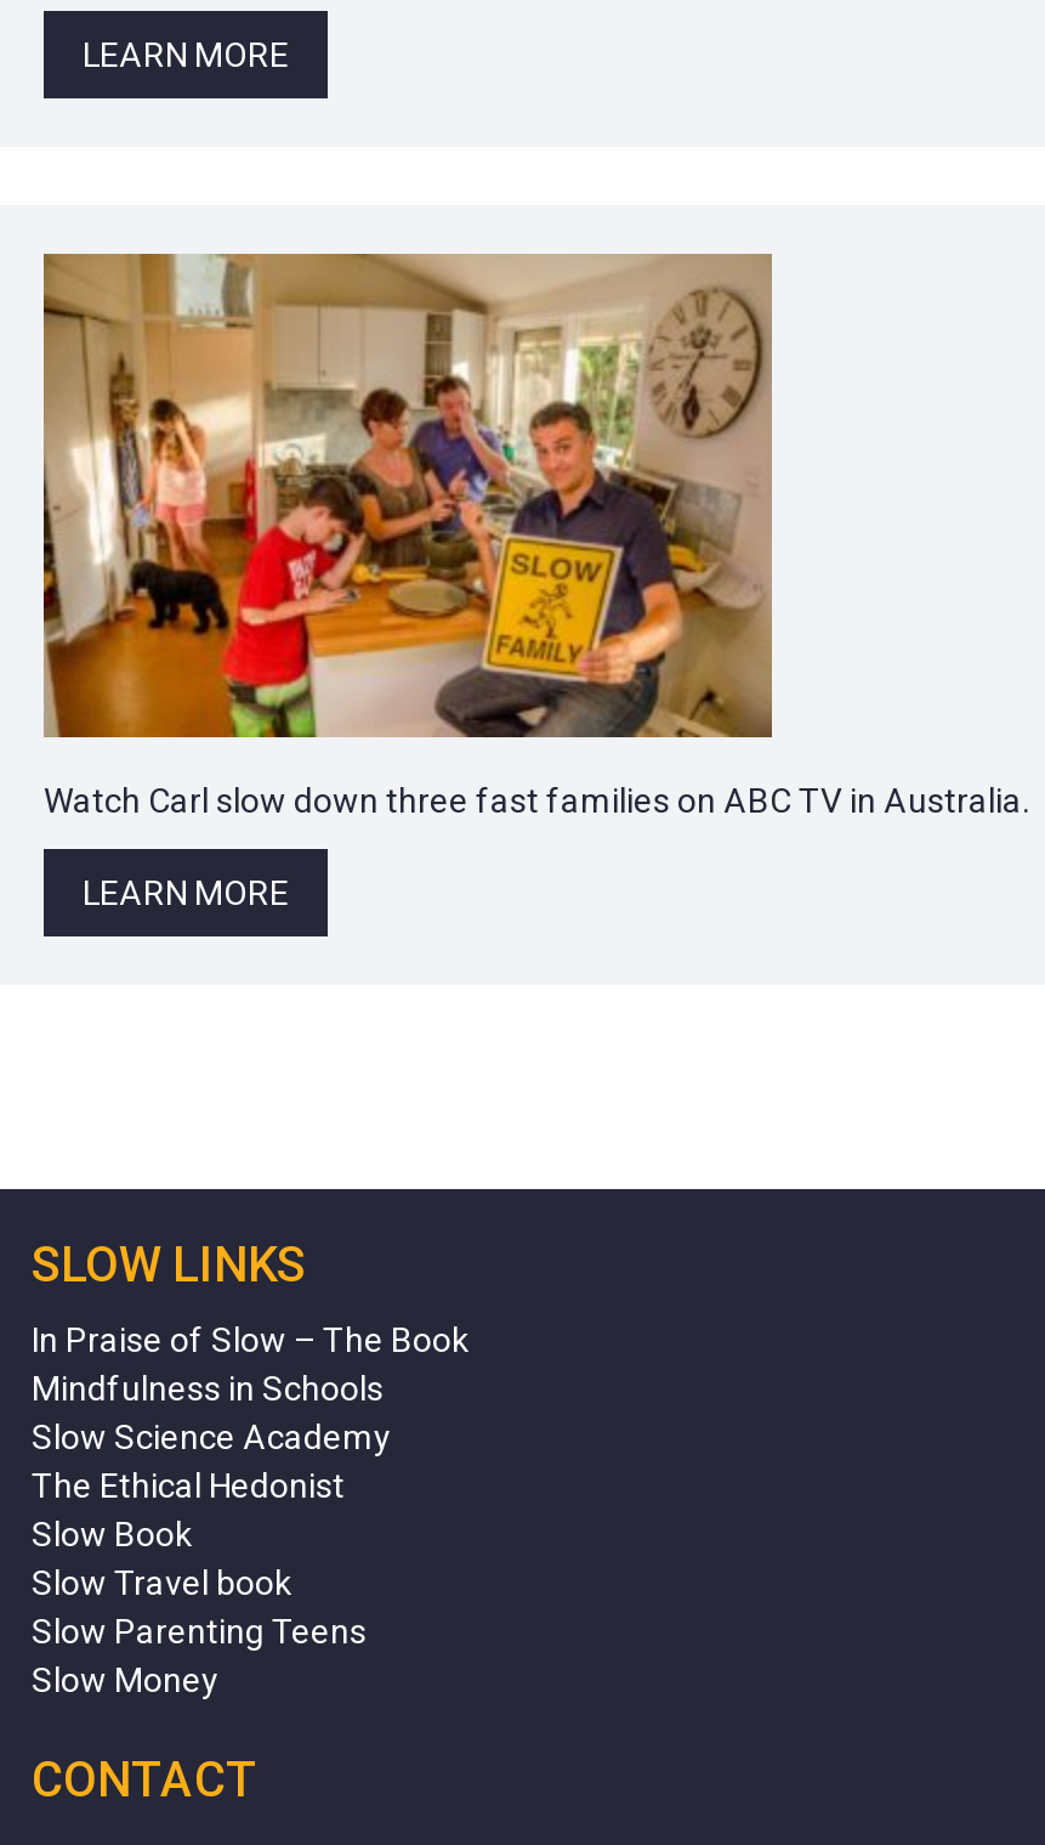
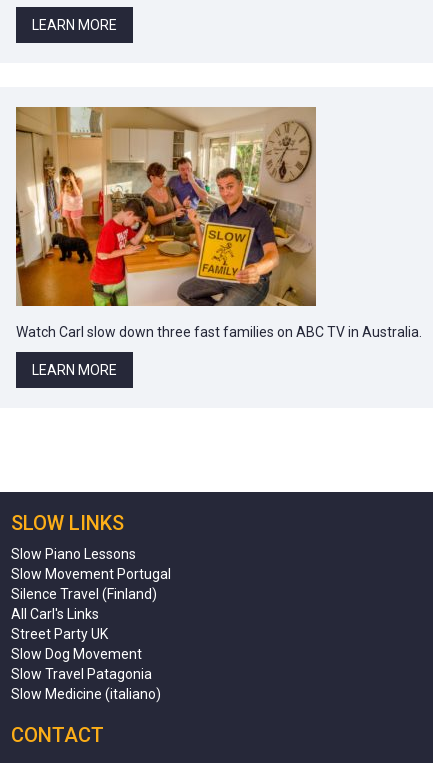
[32,1320,468,1699] In Praise of Slow – The Book | Mindfulness in Schools | Slow Science Academy | The Ethical Hedonist | Slow Book | Slow Travel book | Slow Parenting Teens | Slow Money -> [11,546,171,702] Slow Piano Lessons | Slow Movement Portugal | Silence Travel (Finland) | All Carl's Links | Street Party UK | Slow Dog Movement | Slow Travel Patagonia | Slow Medicine (italiano)

